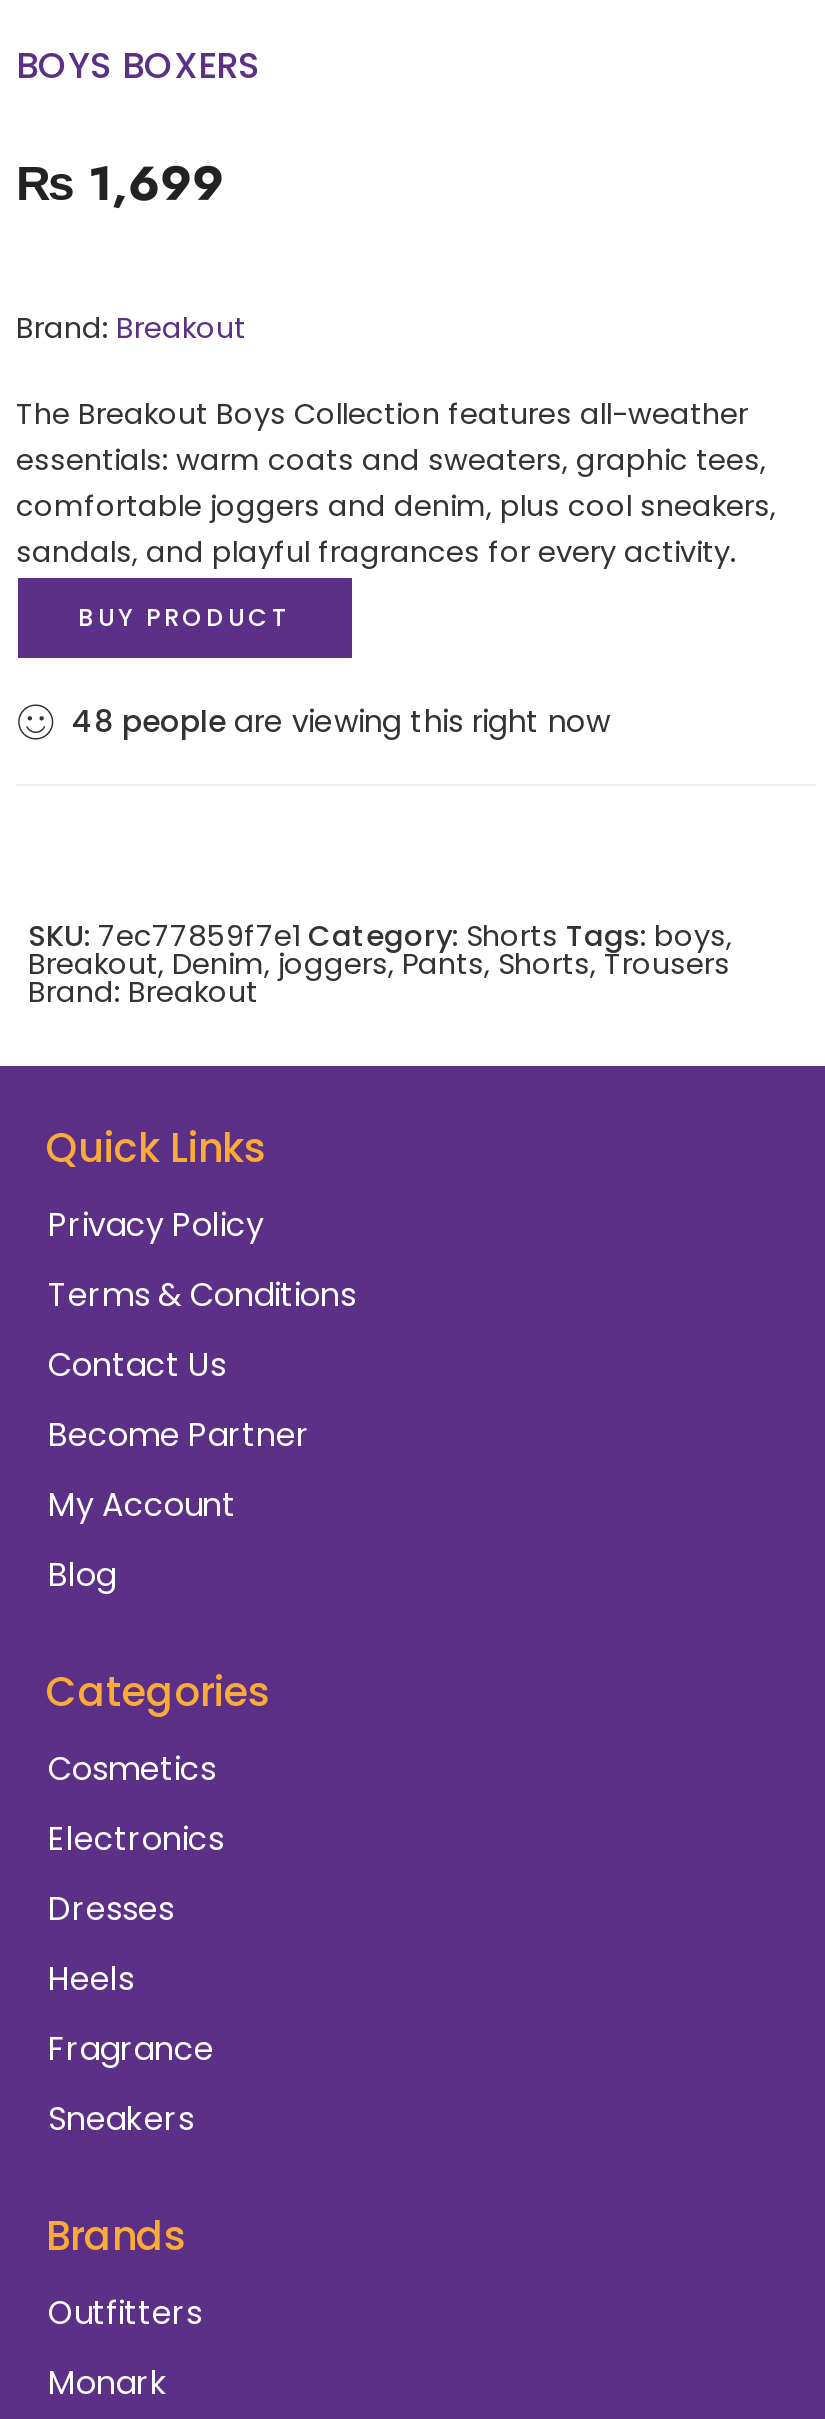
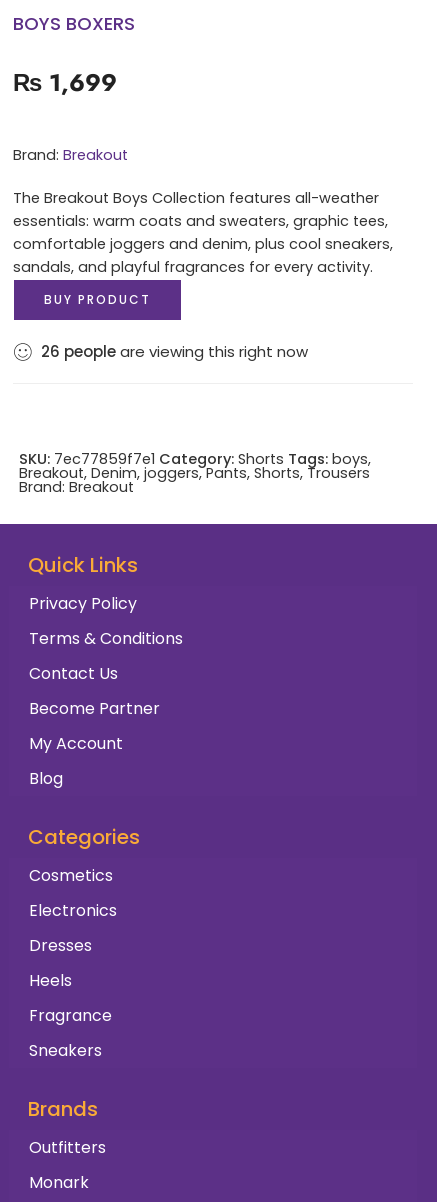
[72,700,610,742] 48 people are viewing this right now -> [41,341,308,362] 26 people are viewing this right now

